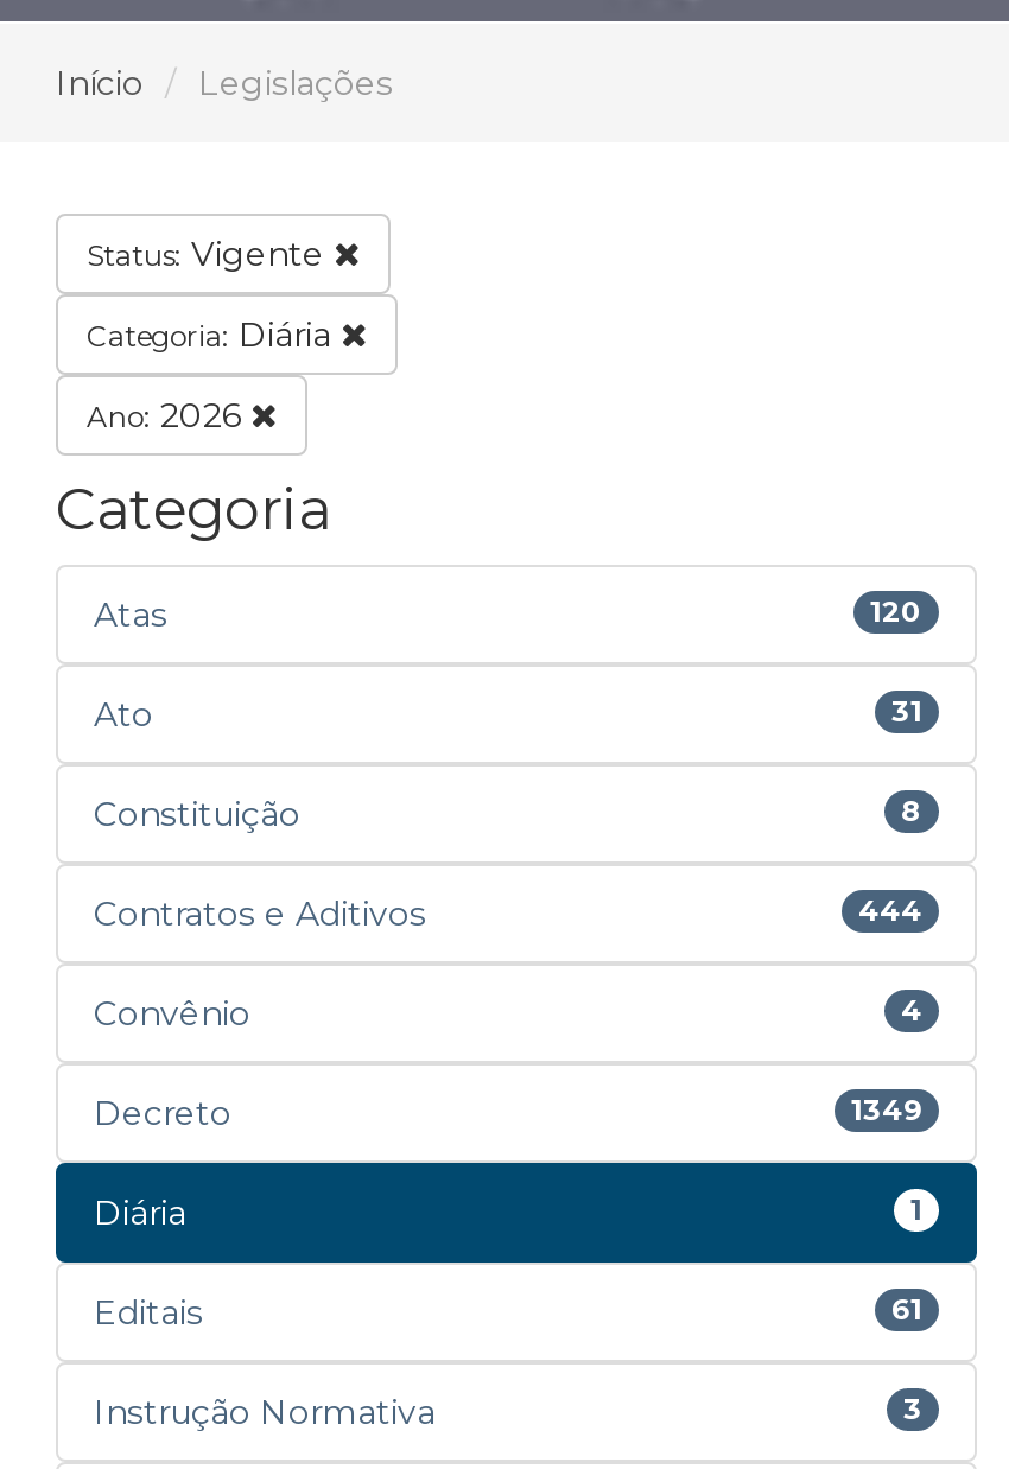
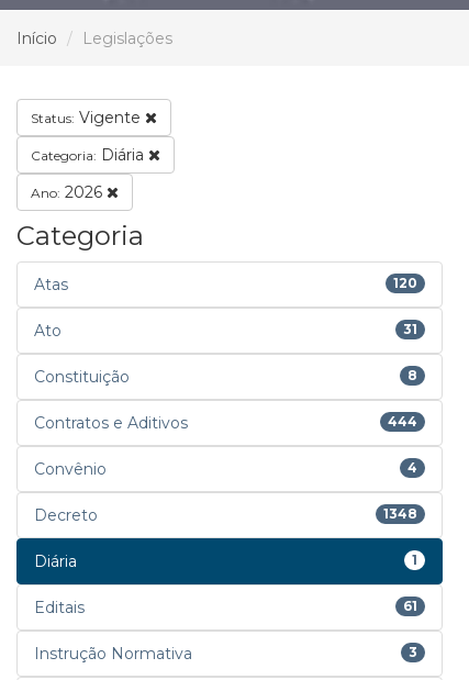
[851,1092,922,1127] 1349 -> [383,505,417,522] 1348

